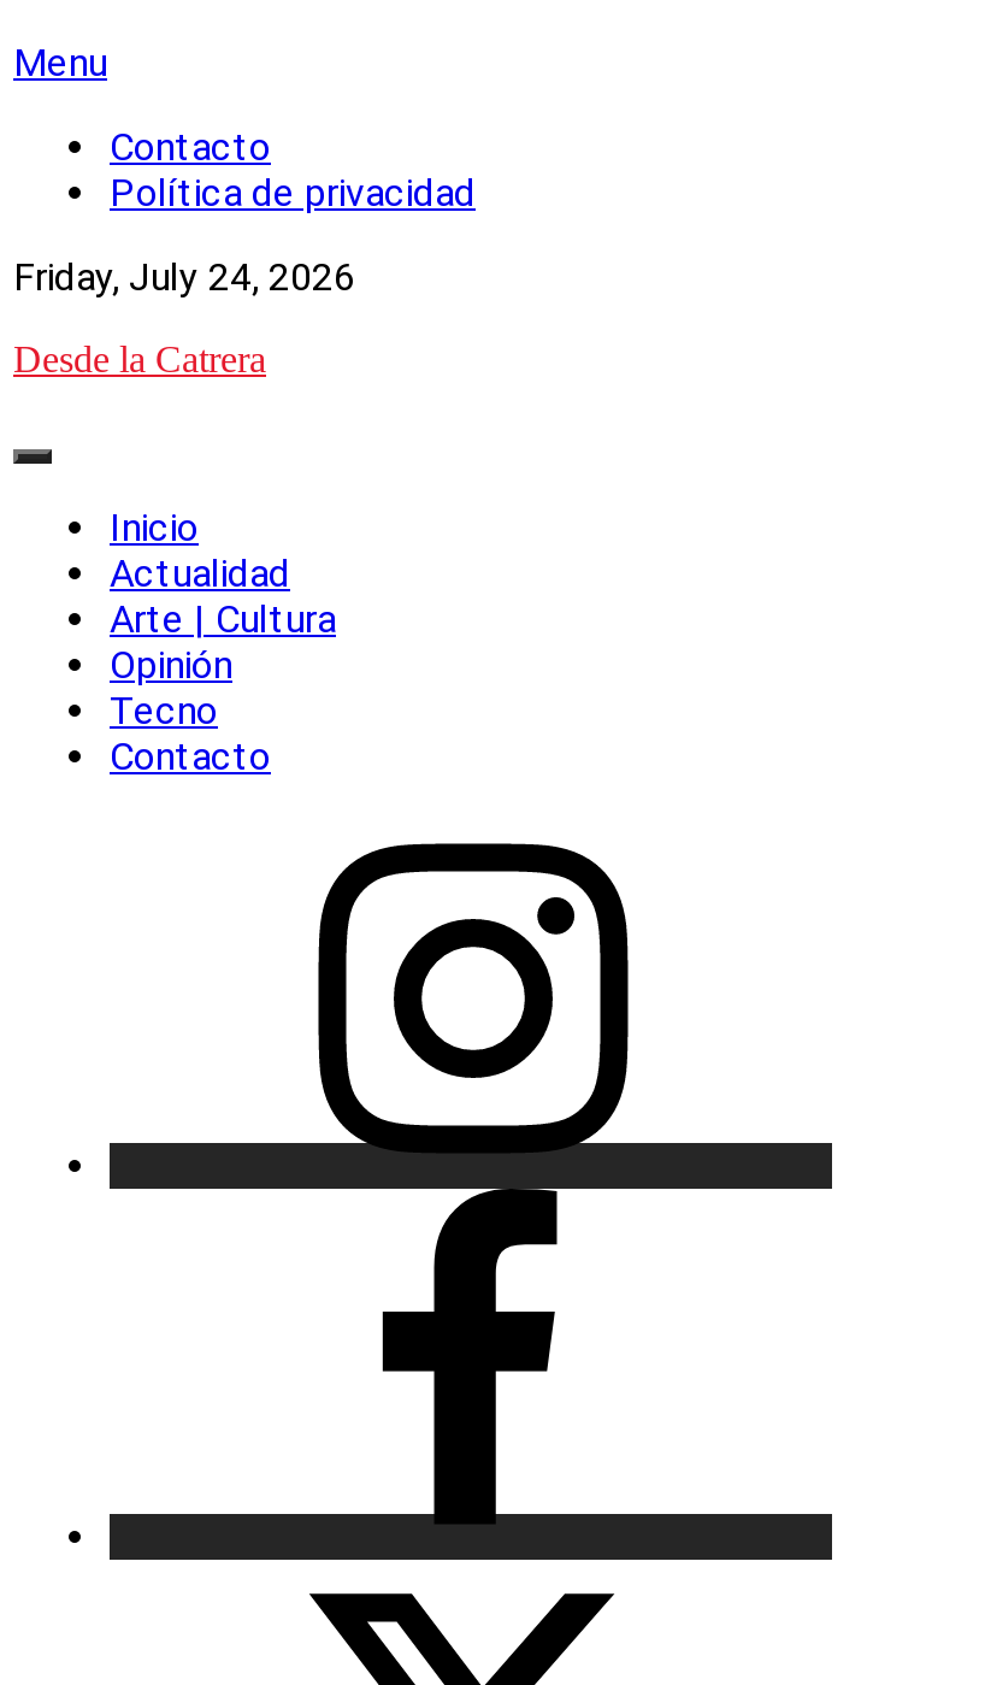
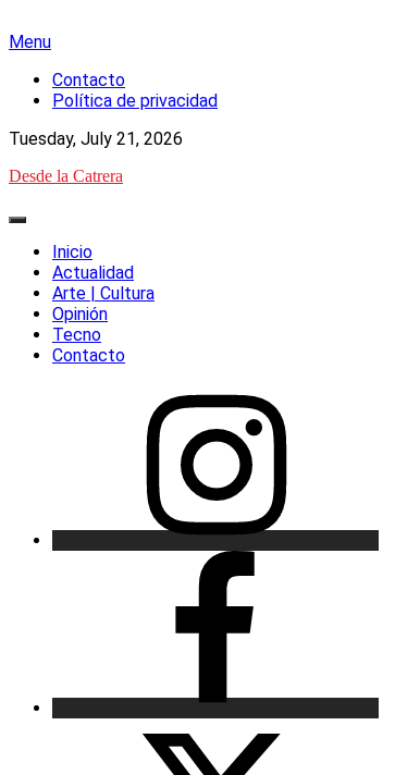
[13,254,355,300] Friday, July 24, 2026 -> [9,128,183,149] Tuesday, July 21, 2026

